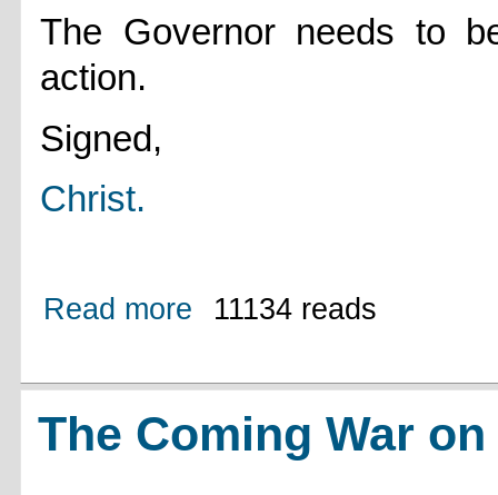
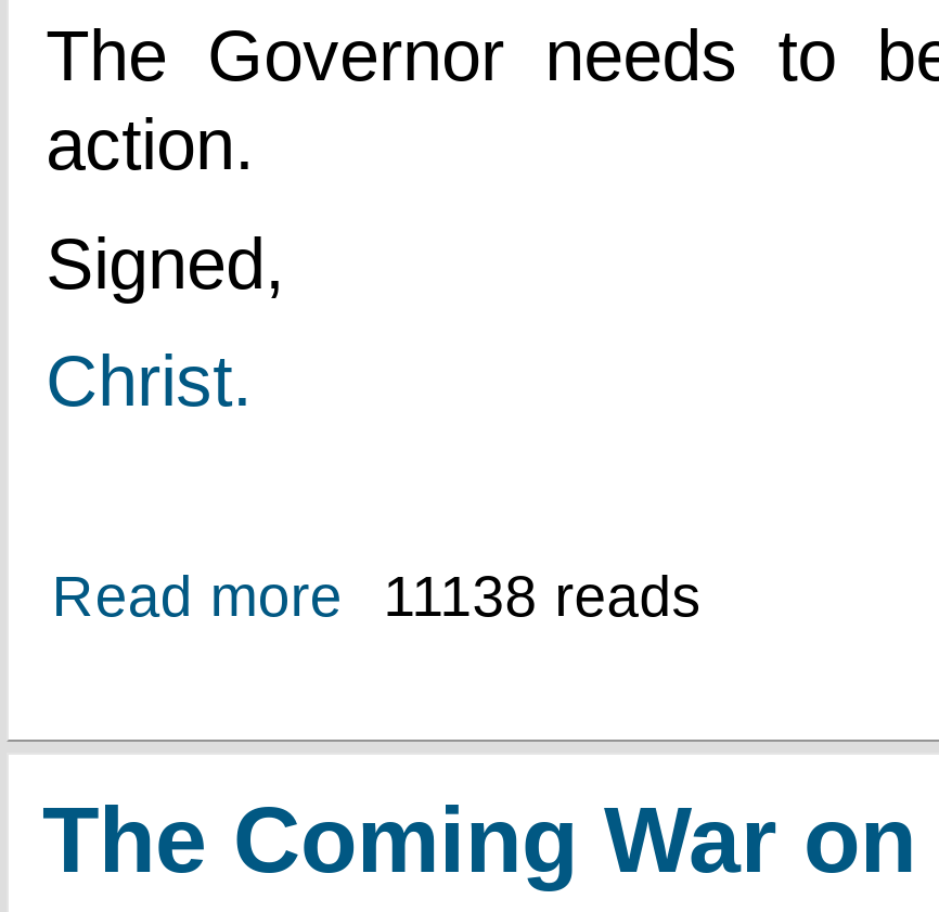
[43,292,377,325] Read more 11134 reads -> [52,563,702,628] Read more 11138 reads

